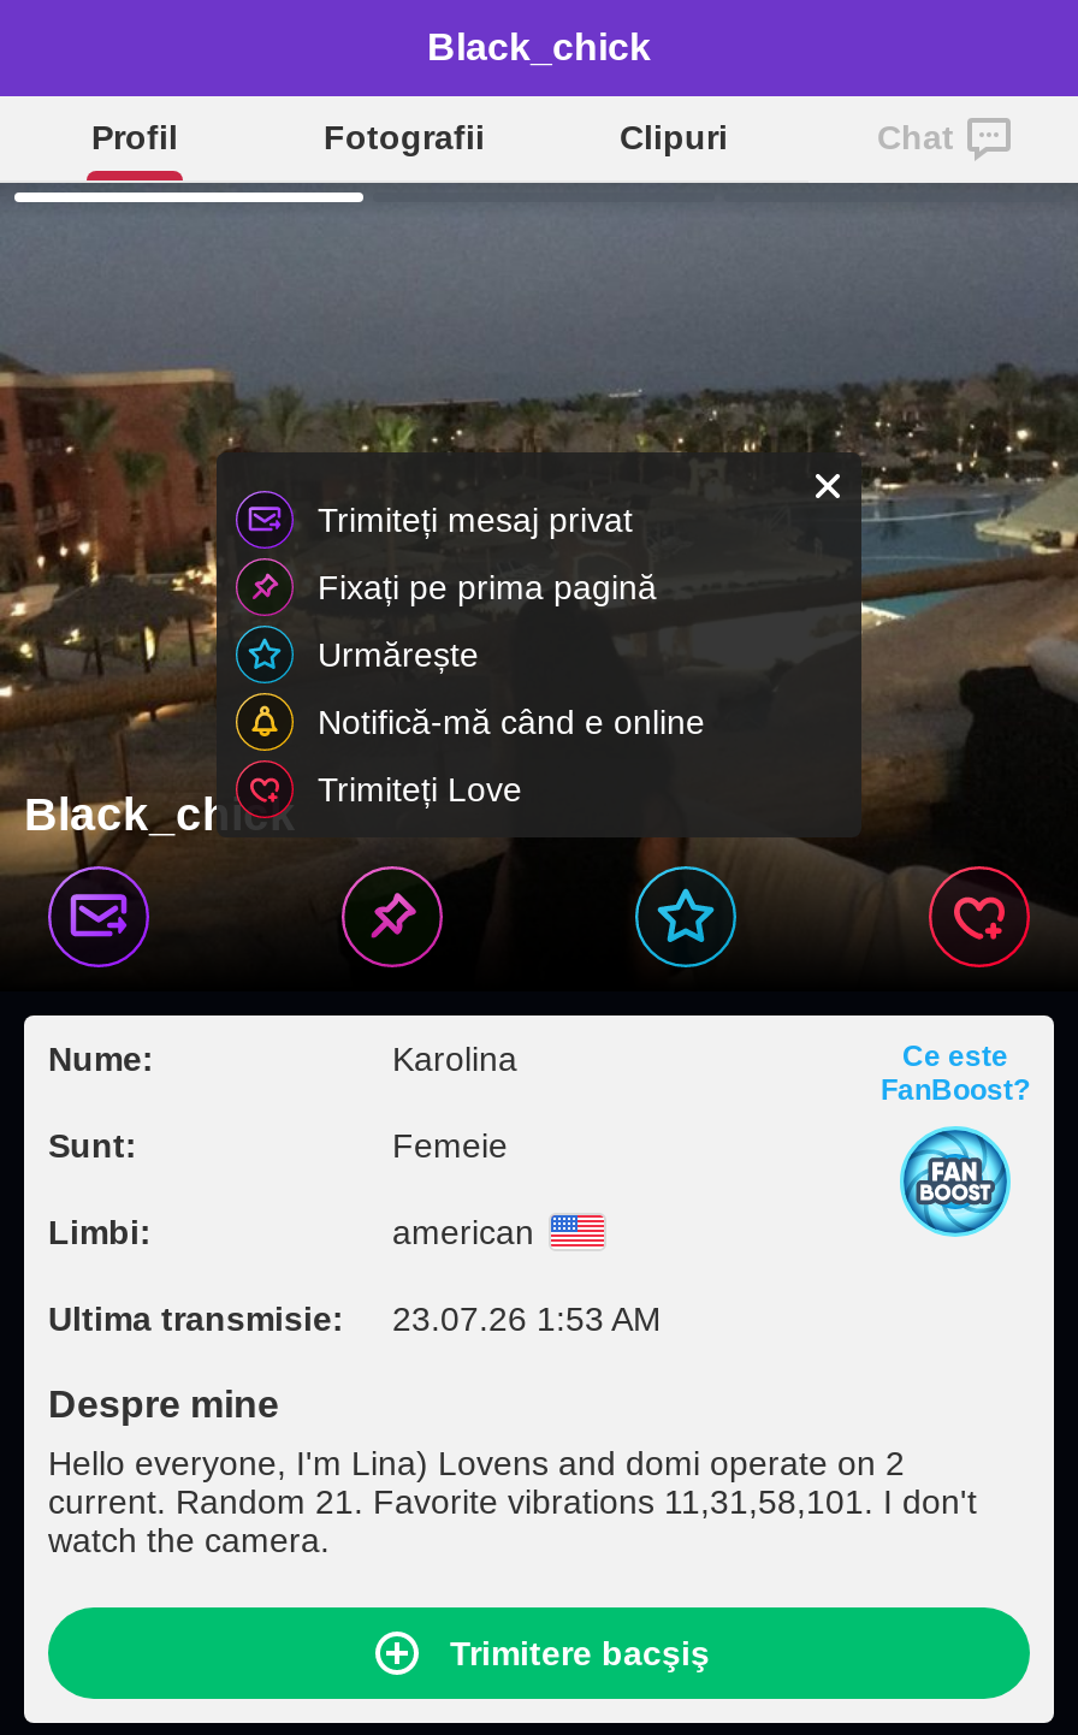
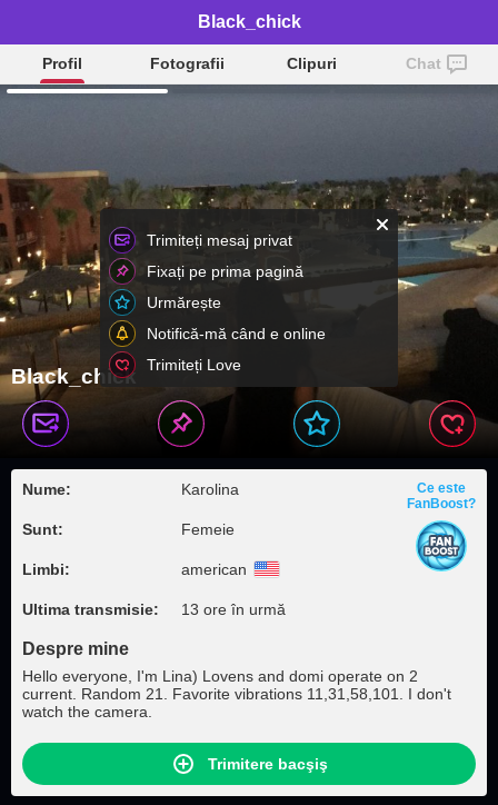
[48,1299,662,1338] Ultima transmisie: 23.07.26 1:53 AM -> [22,600,286,618] Ultima transmisie: 13 ore în urmă

